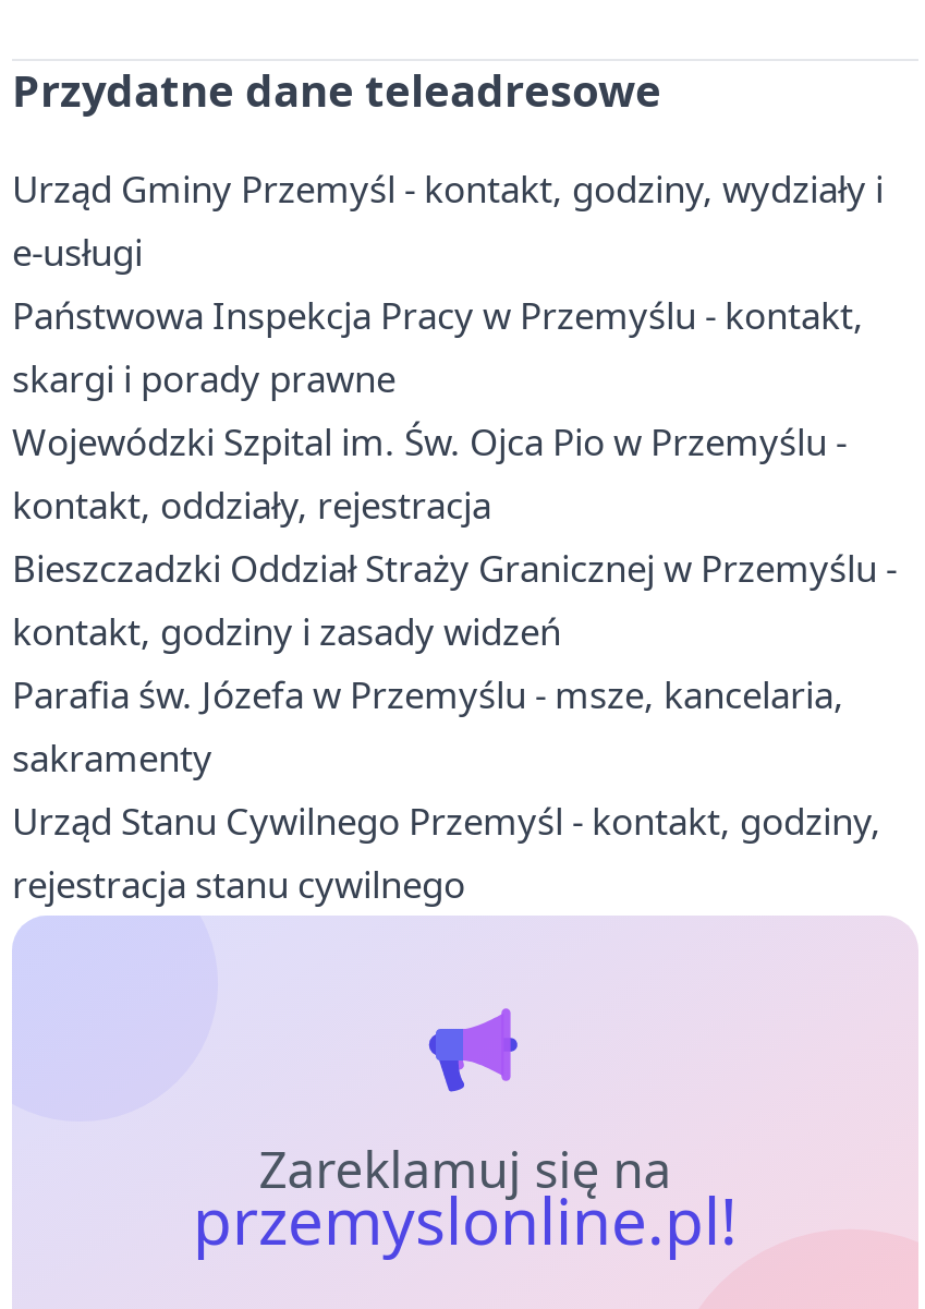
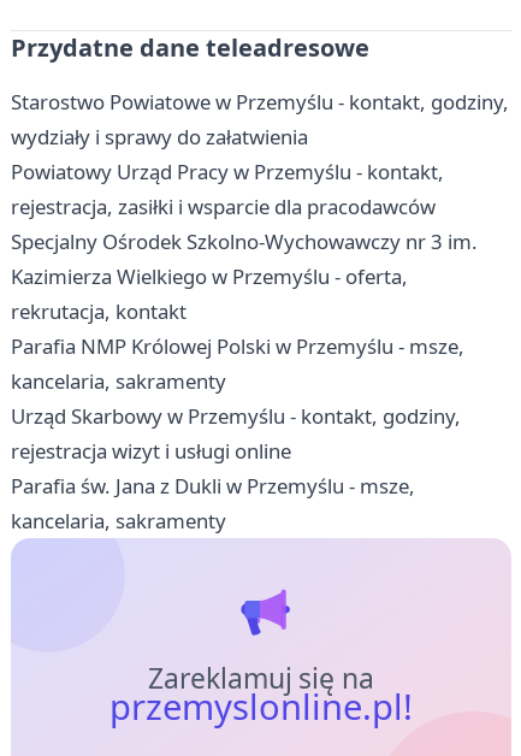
[12,163,897,908] Urząd Gminy Przemyśl - kontakt, godziny, wydziały i | e-usługi | Państwowa Inspekcja Pracy w Przemyślu - kontakt, | skargi i porady prawne | Wojewódzki Szpital im. Św. Ojca Pio w Przemyślu - | kontakt, oddziały, rejestracja | Bieszczadzki Oddział Straży Granicznej w Przemyślu - | kontakt, godziny i zasady widzeń | Parafia św. Józefa w Przemyślu - msze, kancelaria, | sakramenty | Urząd Stanu Cywilnego Przemyśl - kontakt, godziny, | rejestracja stanu cywilnego -> [11,87,509,534] Starostwo Powiatowe w Przemyślu - kontakt, godziny, | wydziały i sprawy do załatwienia | Powiatowy Urząd Pracy w Przemyślu - kontakt, | rejestracja, zasiłki i wsparcie dla pracodawców | Specjalny Ośrodek Szkolno-Wychowawczy nr 3 im. | Kazimierza Wielkiego w Przemyślu - oferta, | rekrutacja, kontakt | Parafia NMP Królowej Polski w Przemyślu - msze, | kancelaria, sakramenty | Urząd Skarbowy w Przemyślu - kontakt, godziny, | rejestracja wizyt i usługi online | Parafia św. Jana z Dukli w Przemyślu - msze, | kancelaria, sakramenty

